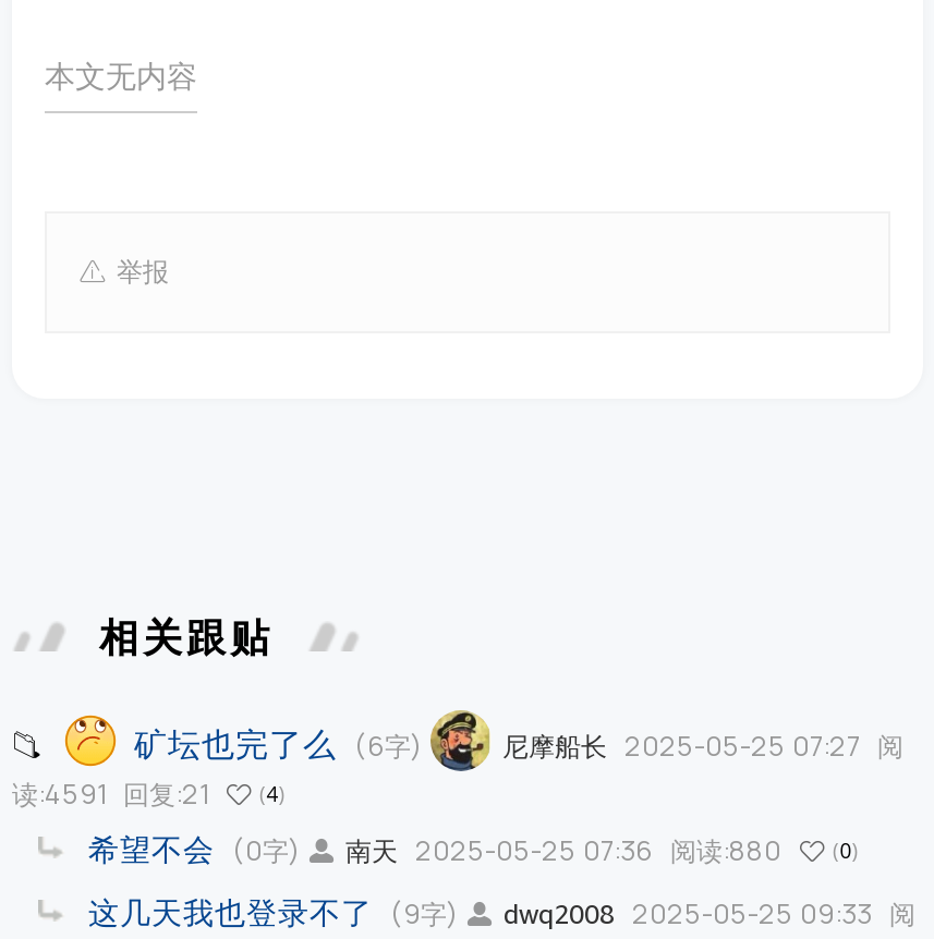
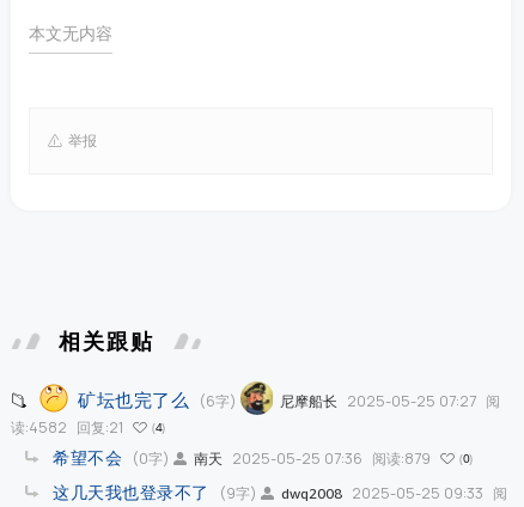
[12,776,279,813] 读:4591 回复:21 4 -> [11,417,162,438] 读:4582 回复:21 4
[88,828,852,869] 希望不会 (0字) 南天 2025-05-25 07:36 阅读:880 0 -> [53,446,469,469] 希望不会 (0字) 南天 2025-05-25 07:36 阅读:879 0

